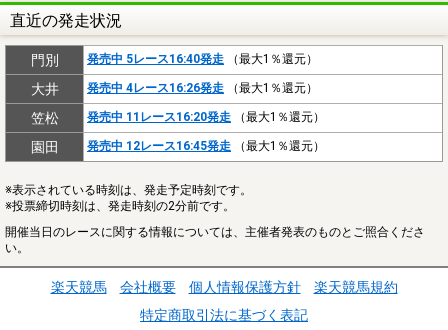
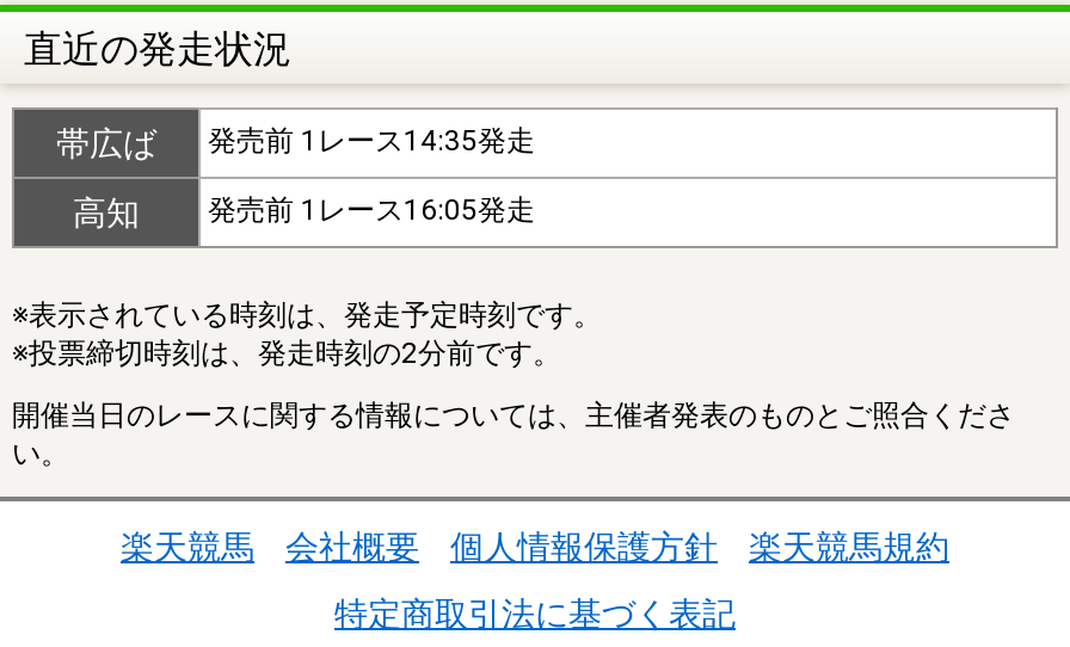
[30,52,325,155] 門別 | 発売中 5レース16:40発走（最大1％還元） | 大井 | 発売中 4レース16:26発走（最大1％還元） | 笠松 | 発売中 11レース16:20発走（最大1％還元） | 園田 | 発売中 12レース16:45発走（最大1％還元） -> [56,123,535,231] 帯広ば | 発売前 1レース14:35発走 | 高知 | 発売前 1レース16:05発走

